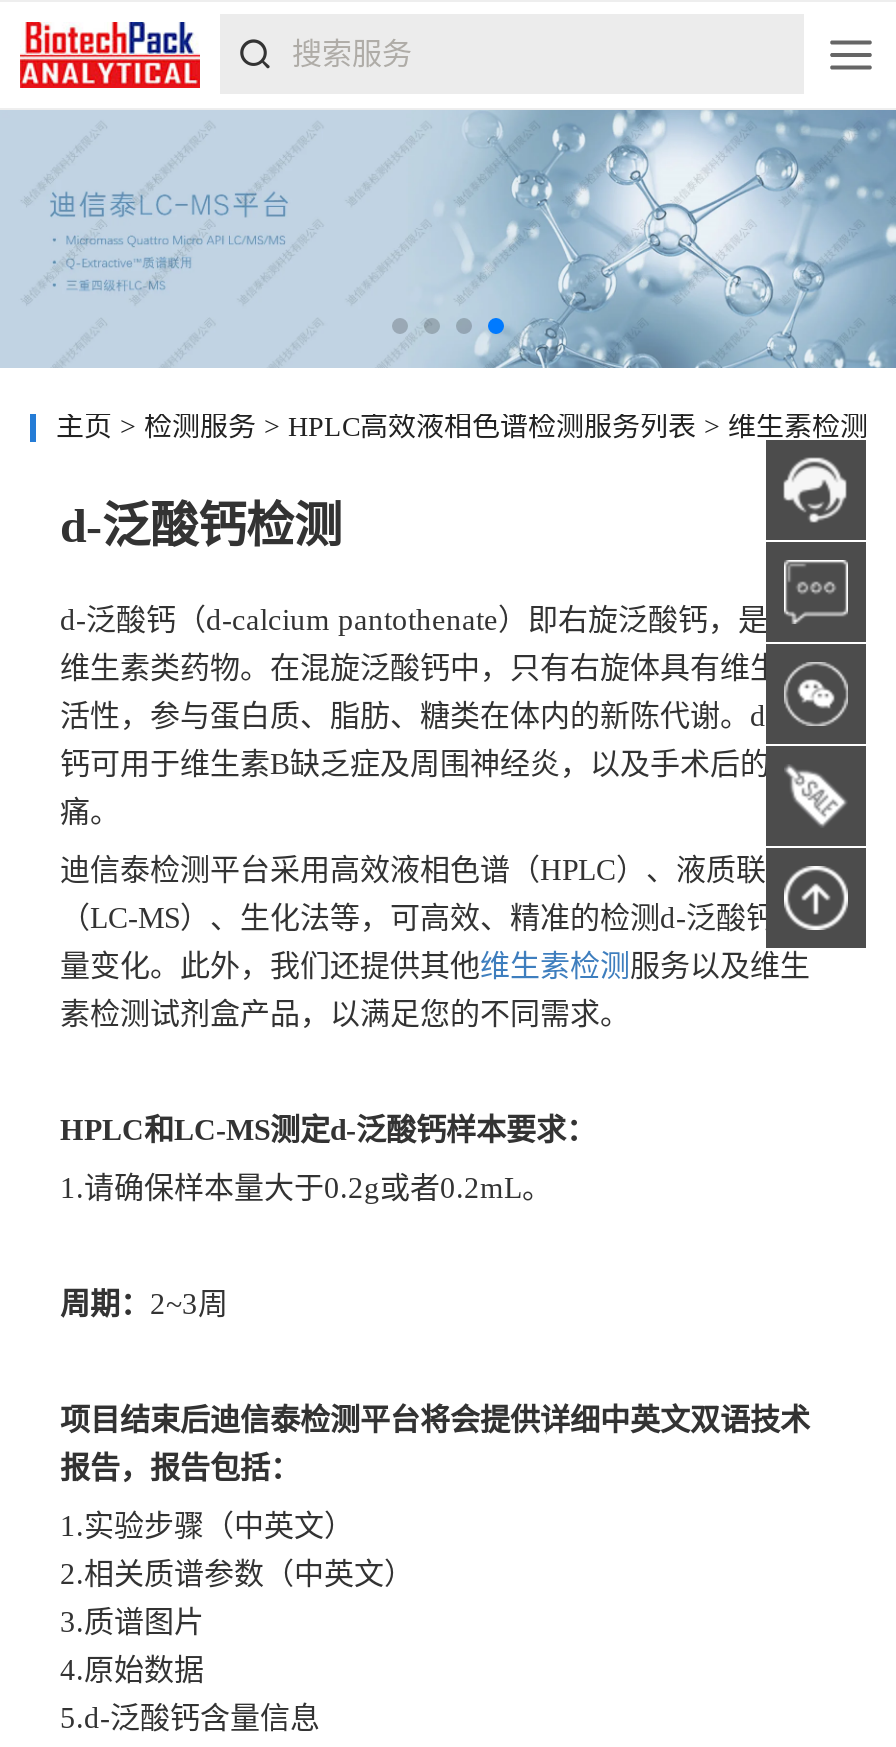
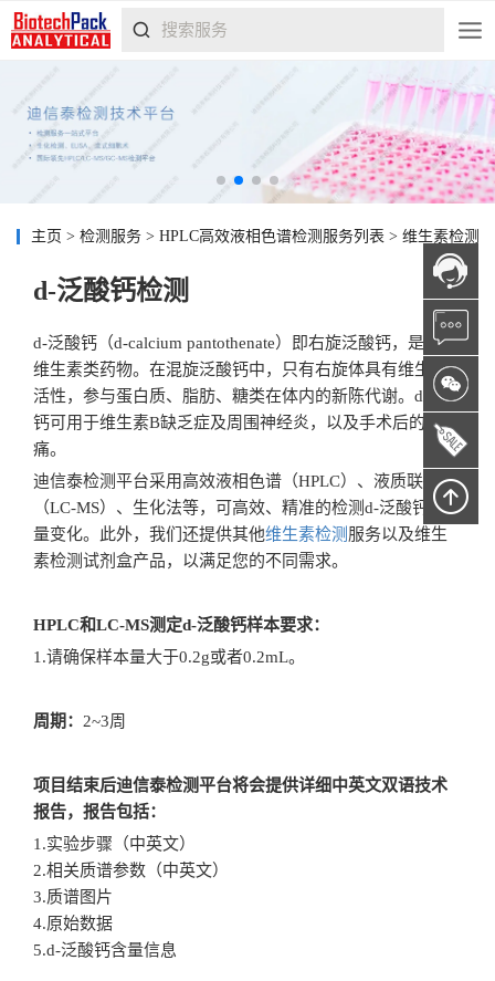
[6,108,890,370] [image] -> [3,61,492,205] [image]

